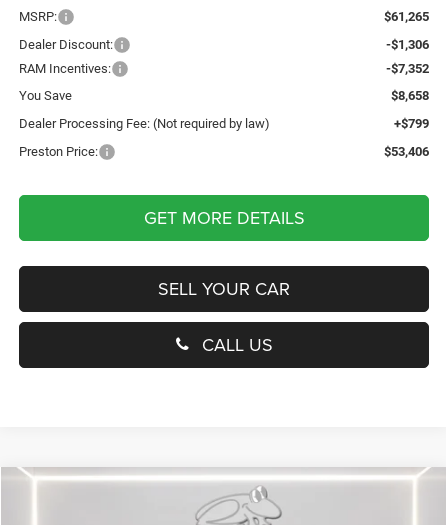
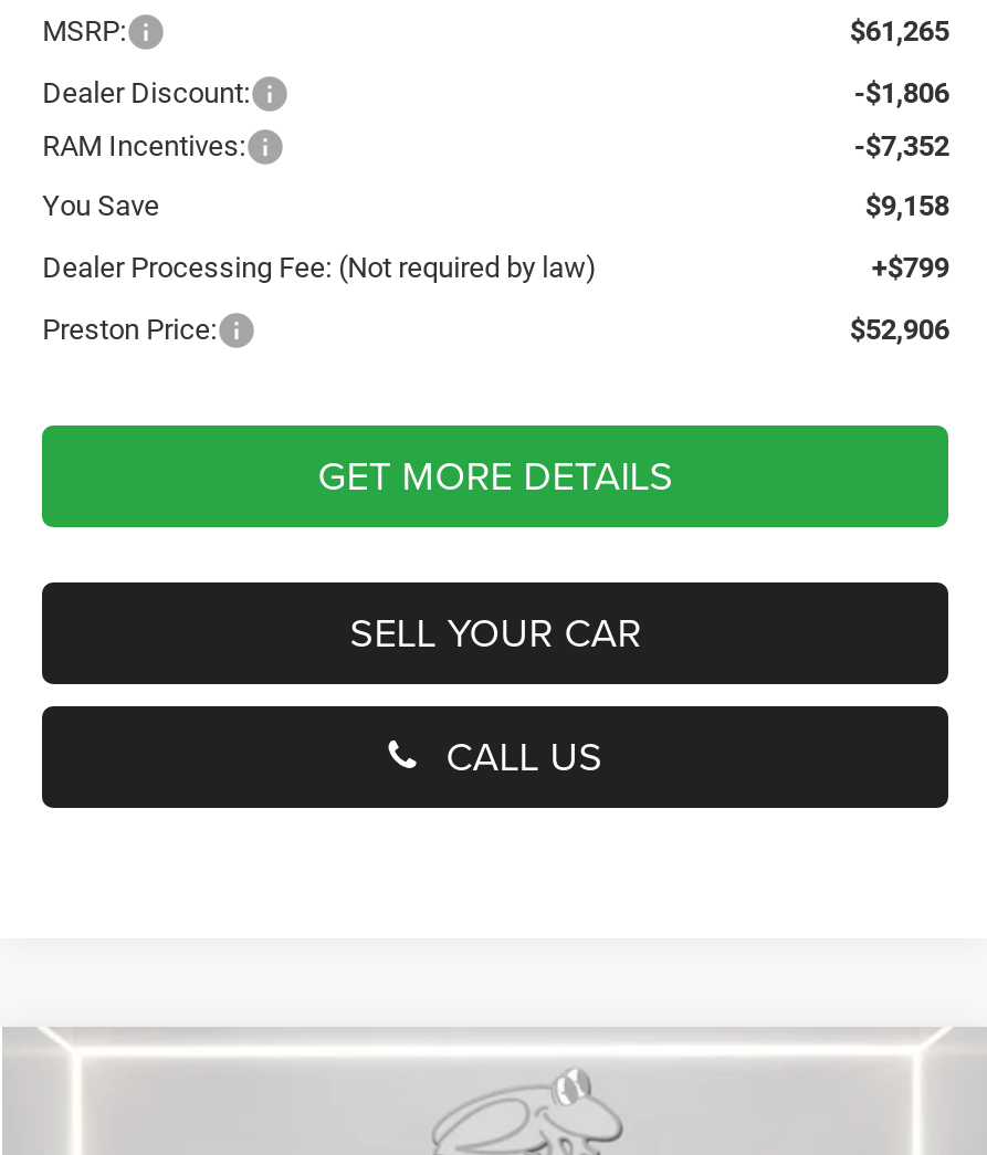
[386,37,429,52] -$1,306 -> [854,76,949,109] -$1,806
[391,88,429,103] $8,658 -> [865,189,949,222] $9,158
[384,144,429,159] $53,406 -> [850,313,949,346] $52,906

